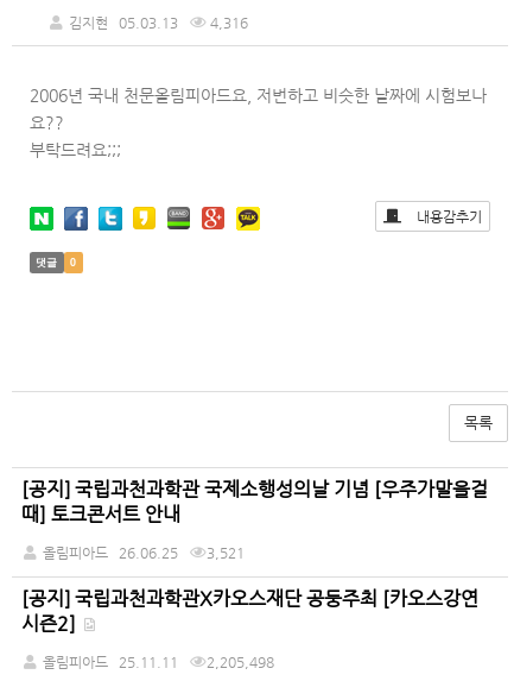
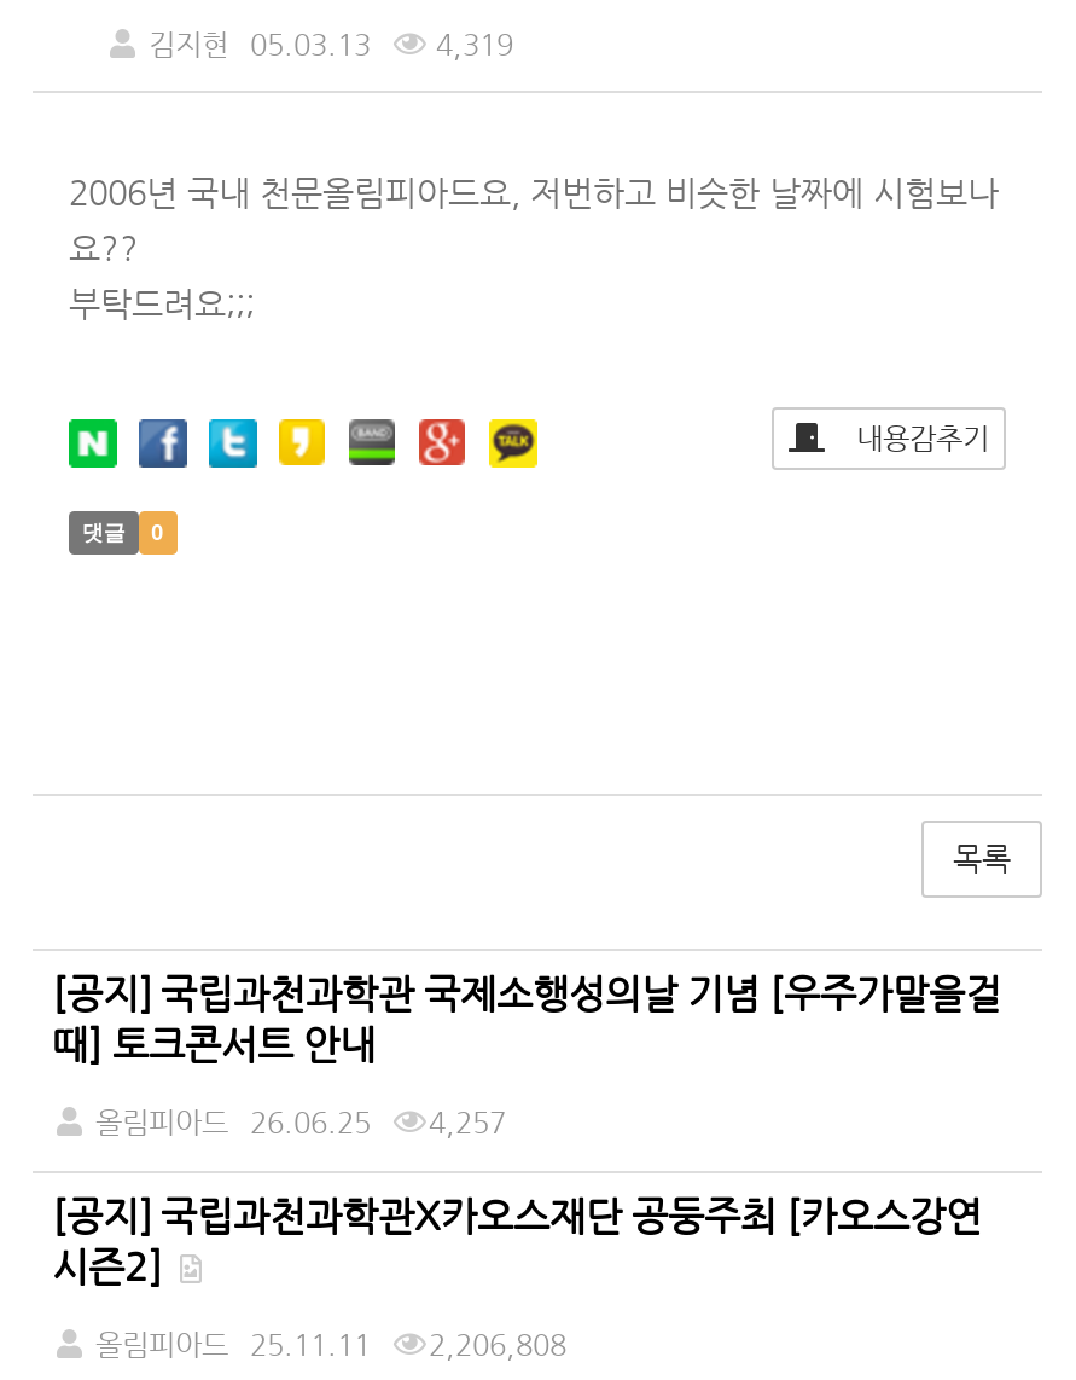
[65,13,248,31] 김지현 05.03.13 4,316 -> [141,25,513,62] 김지현 05.03.13 4,319
[207,543,245,561] 3,521 -> [429,1103,506,1140] 4,257
[39,652,274,670] 올림피아드 25.11.11 2,205,498 -> [88,1326,566,1362] 올림피아드 25.11.11 2,206,808

